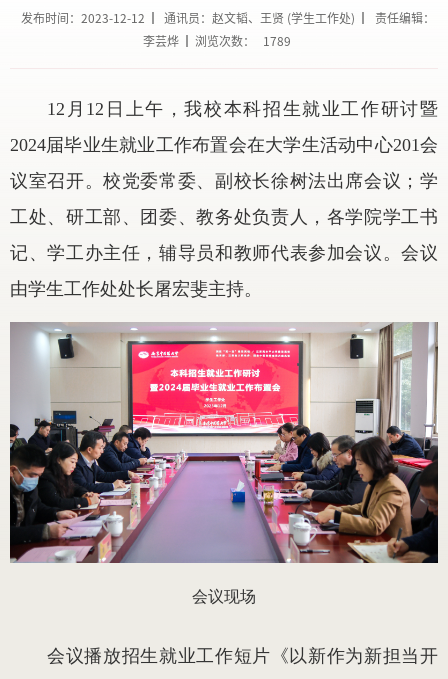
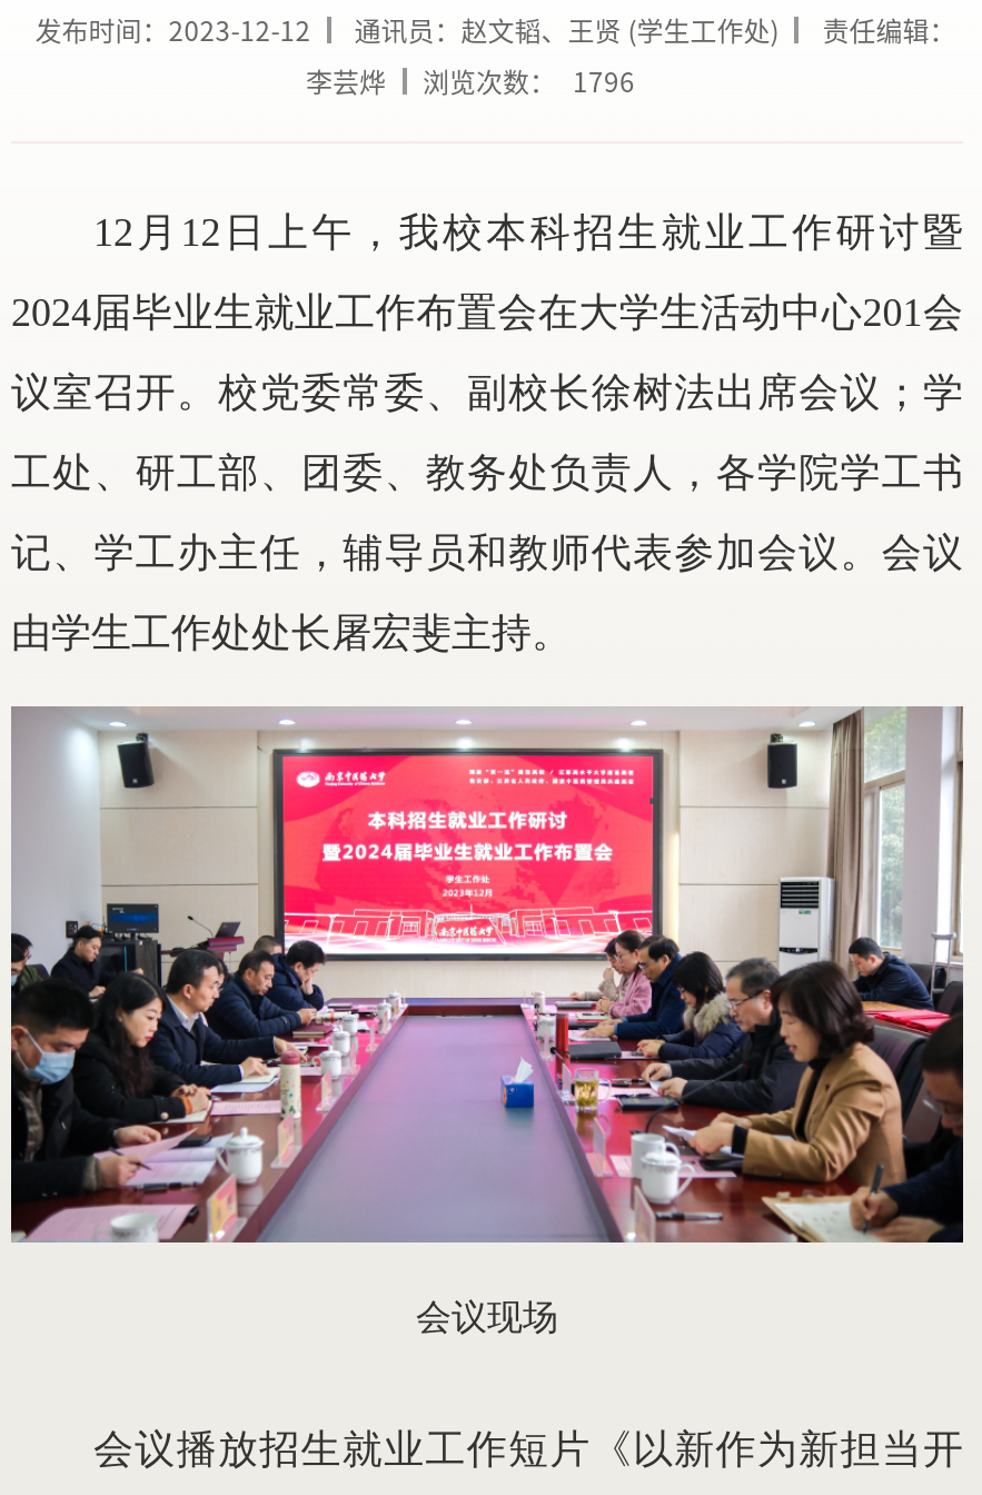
[262,34,290,46] 1789 -> [573,67,635,93] 1796

